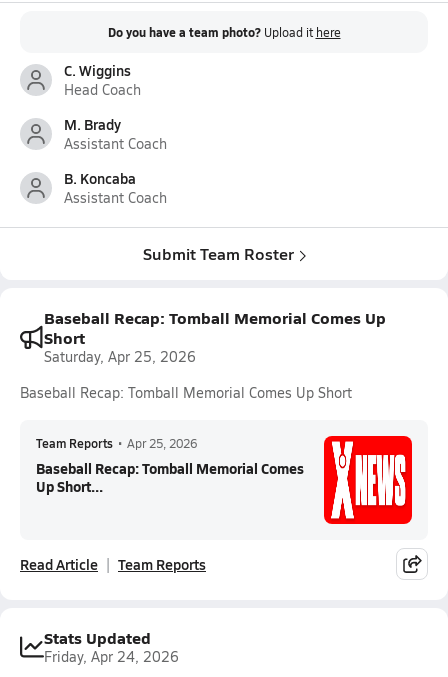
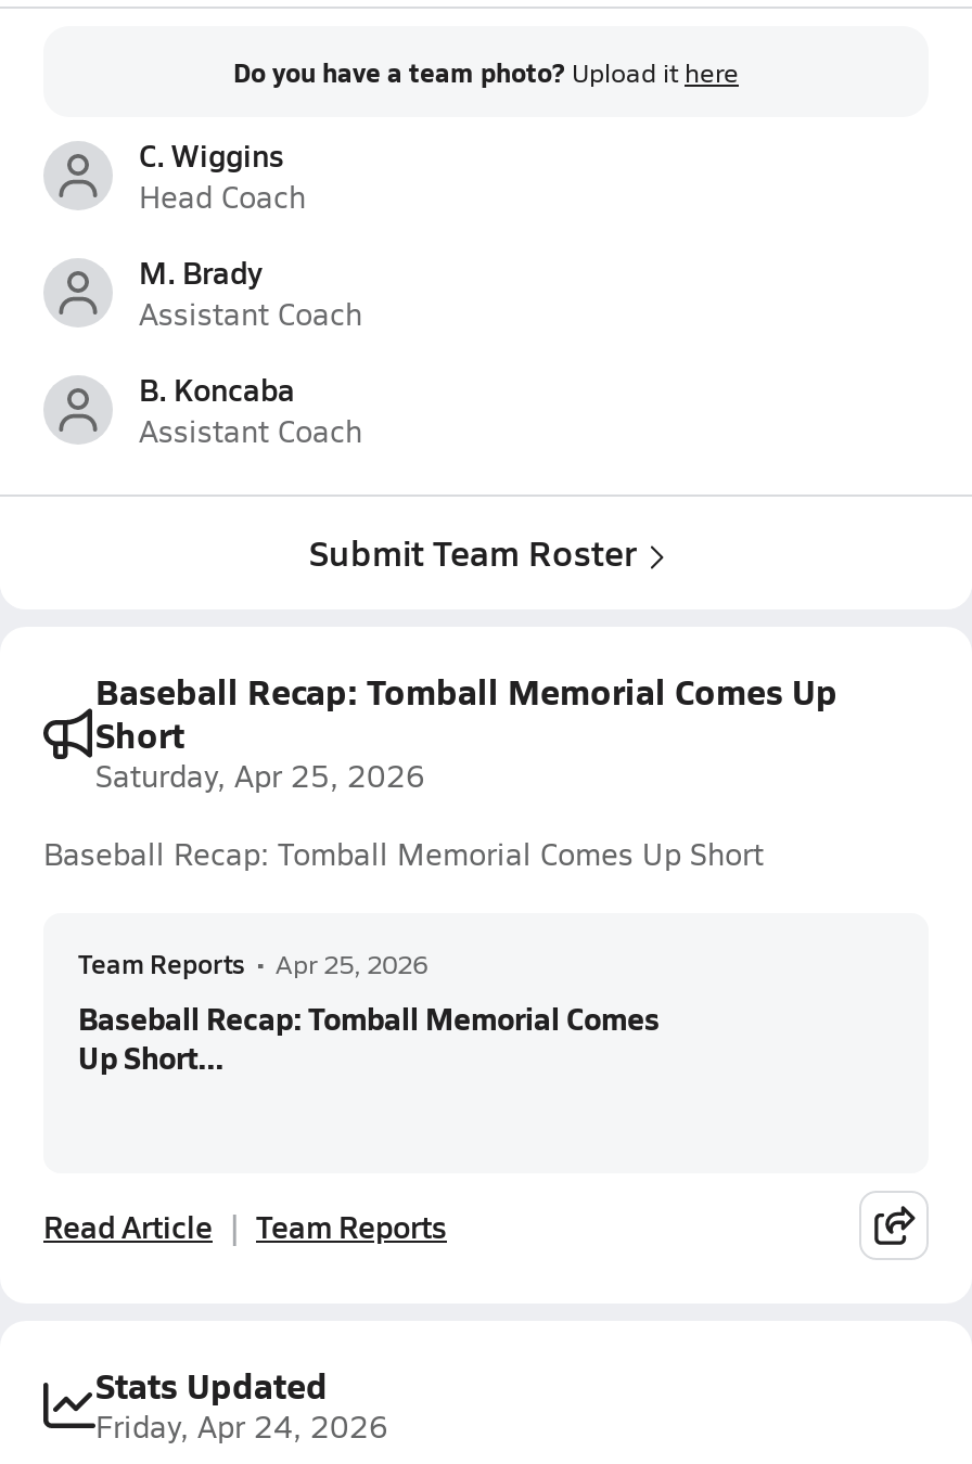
[323,435,413,525] [image] -> none

